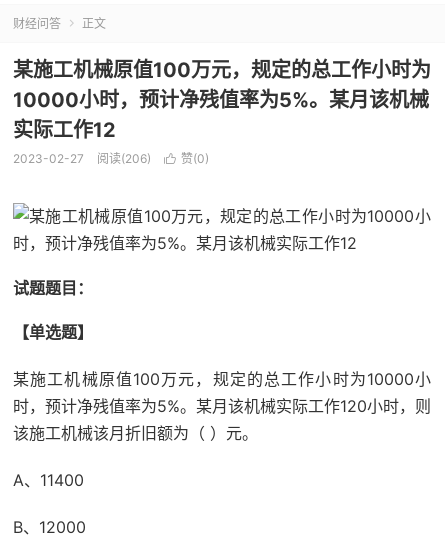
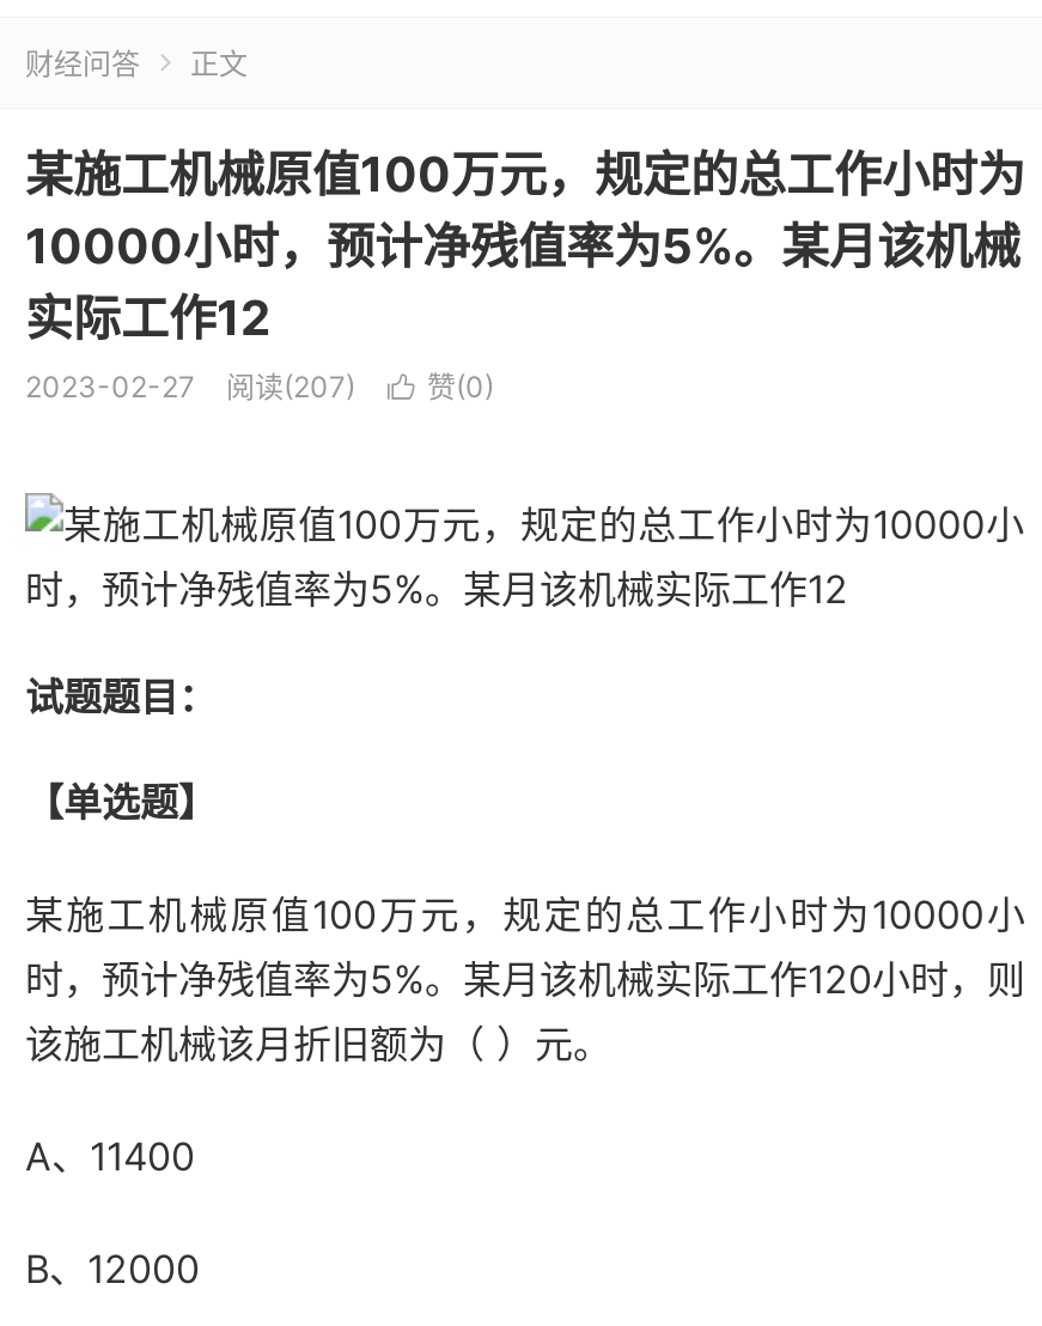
[97,151,151,166] 阅读(206) -> [226,369,355,405] 阅读(207)

